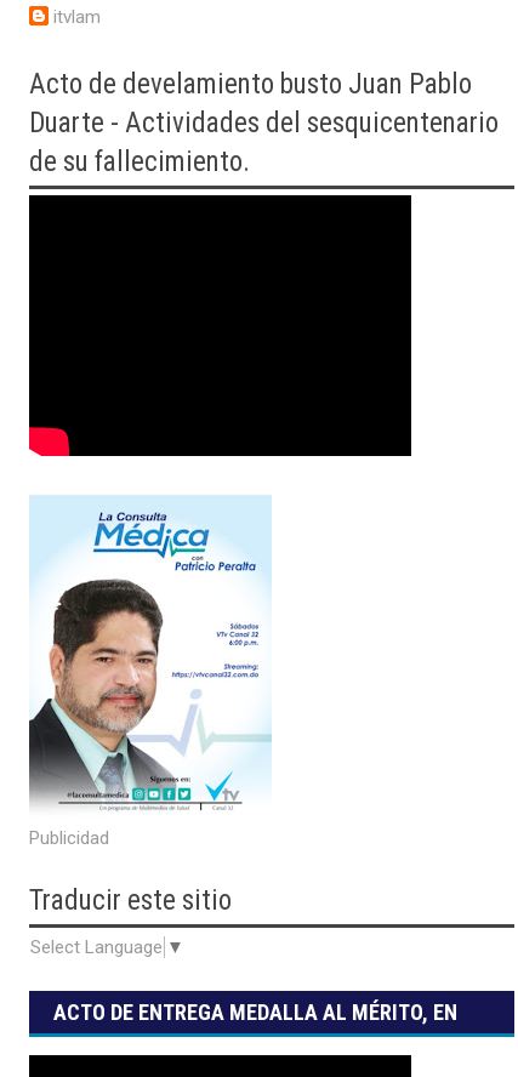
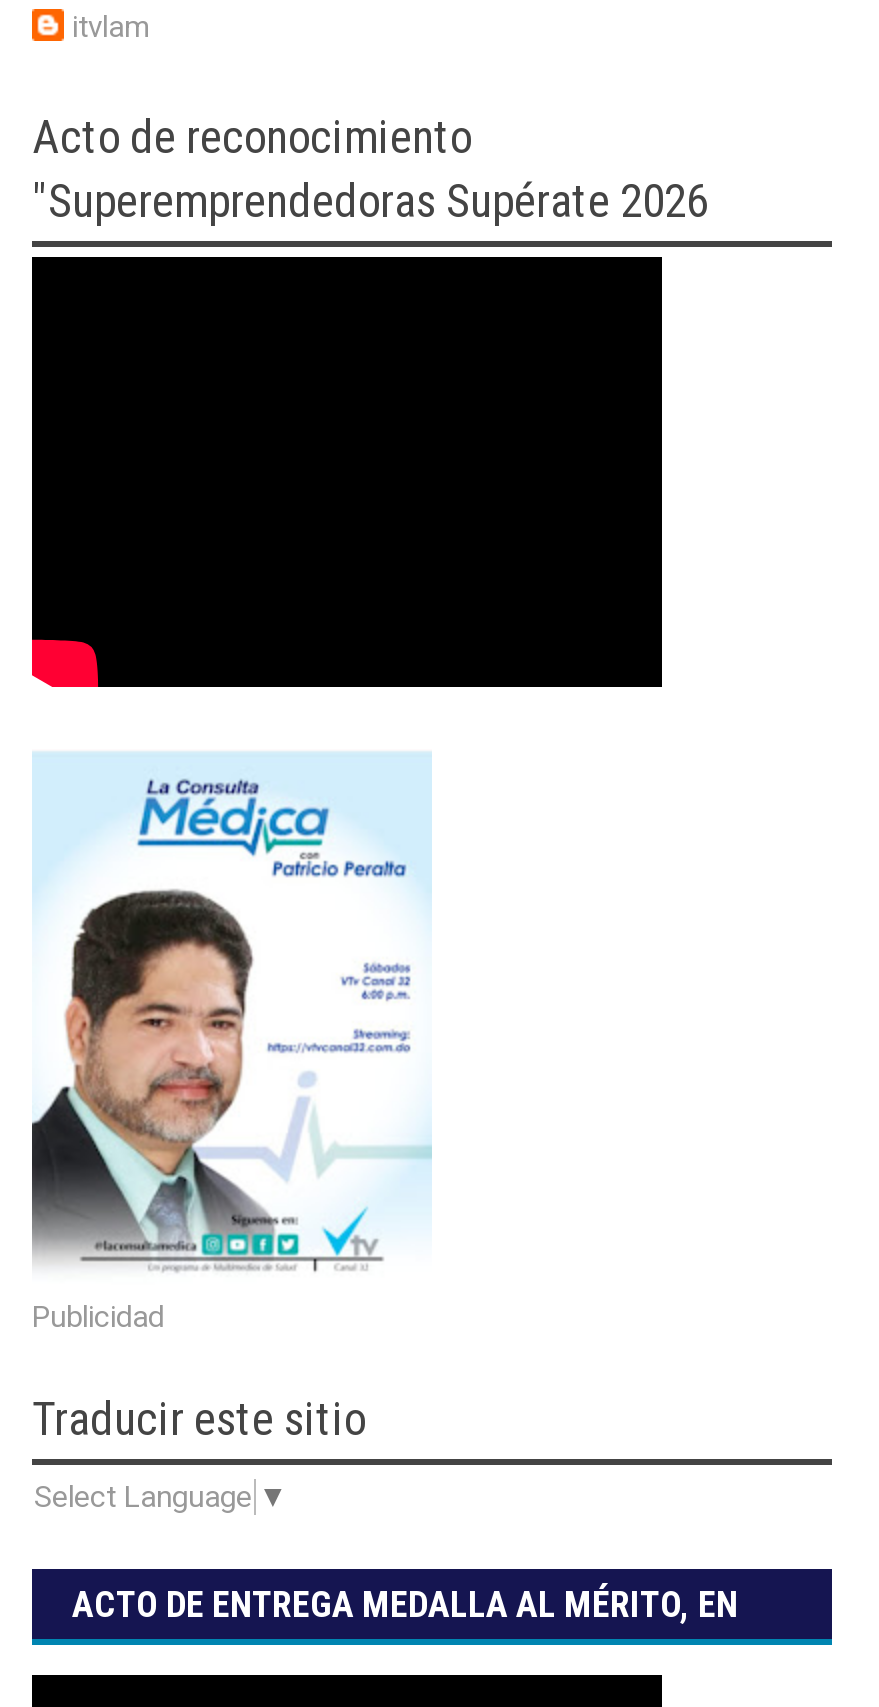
[29,68,499,178] Acto de develamiento busto Juan Pablo | Duarte - Actividades del sesquicentenario | de su fallecimiento. -> [32,111,708,229] Acto de reconocimiento | "Superemprendedoras Supérate 2026

